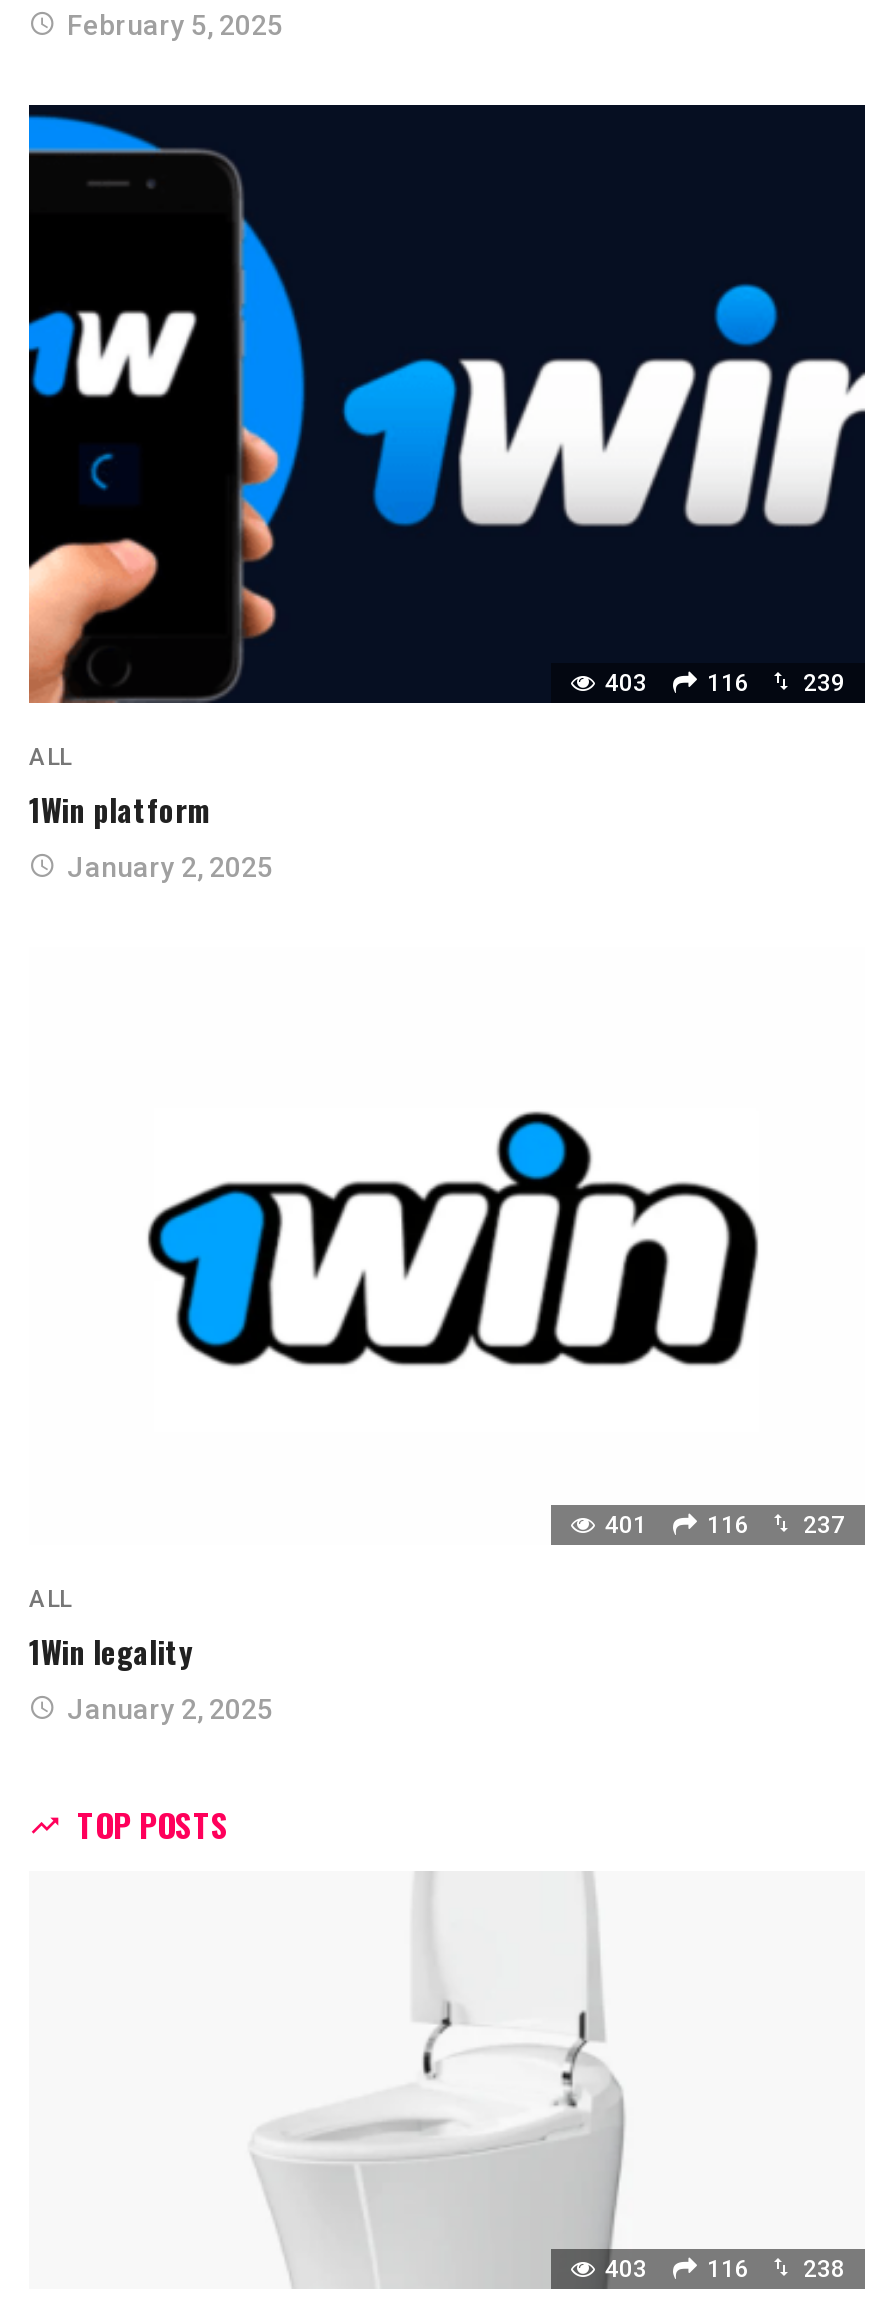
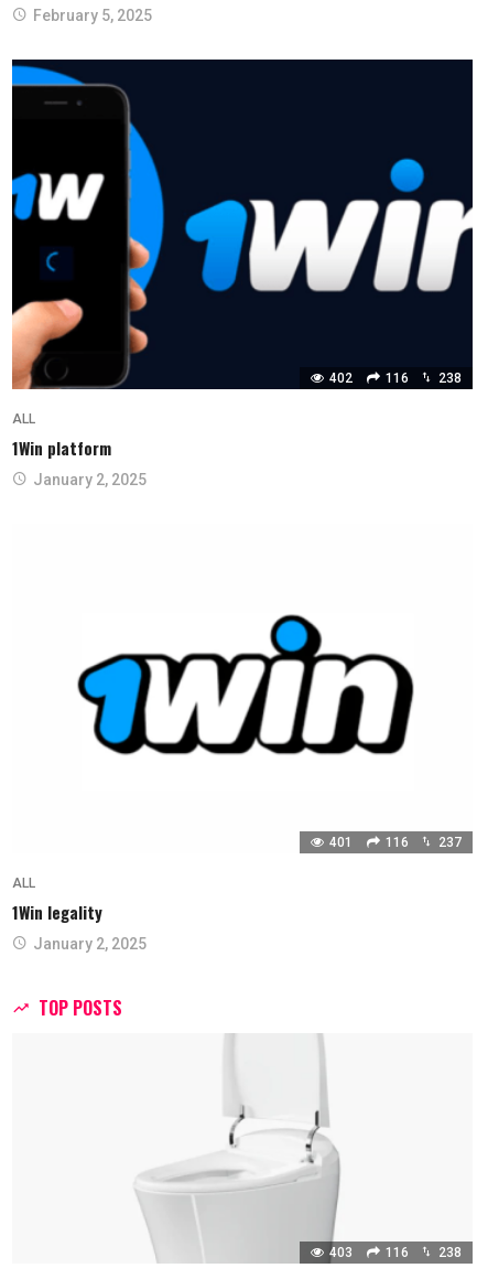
[605,669,647,697] 403 -> [329,371,353,386] 402
[707,669,845,697] 116 239 -> [386,371,462,386] 116 238

